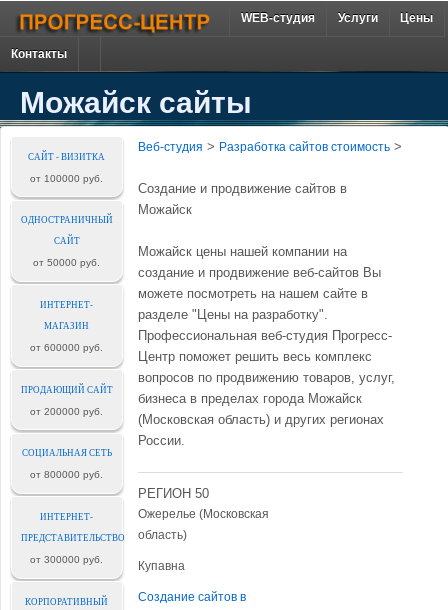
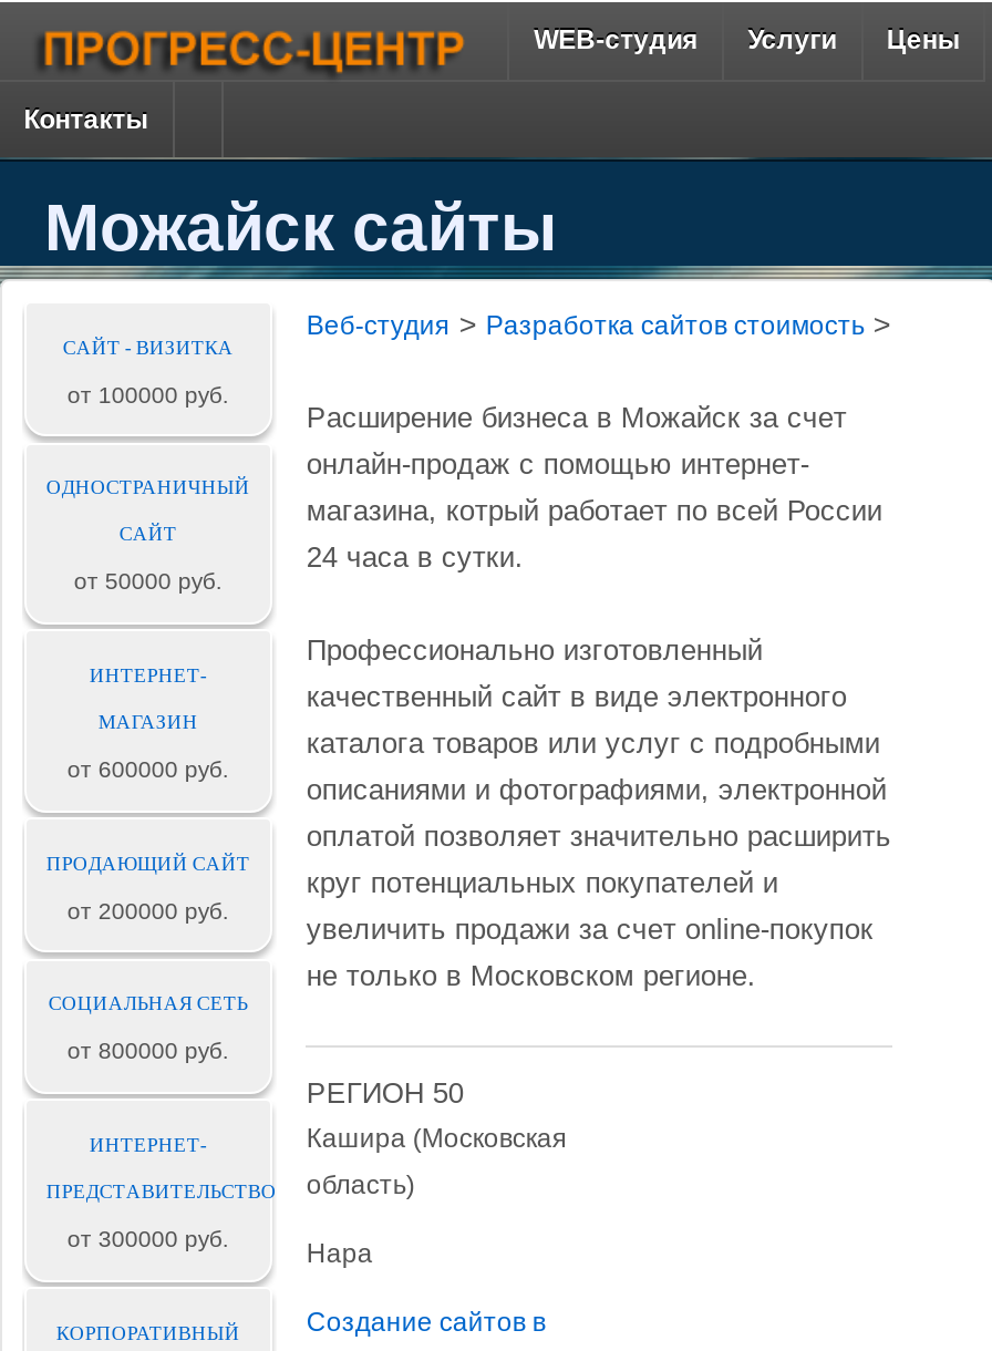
[138,181,347,217] Создание и продвижение сайтов в | Можайск -> [306,401,882,574] Расширение бизнеса в Можайск за счет | онлайн-продаж с помощью интернет- | магазина, котрый работает по всей России | 24 часа в сутки.
[138,244,395,448] Можайск цены нашей компании на | создание и продвижение веб-сайтов Вы | можете посмотреть на нашем сайте в | разделе "Цены на разработку". | Профессиональная веб-студия Прогресс- | Центр поможет решить весь комплекс | вопросов по продвижению товаров, услуг, | бизнеса в пределах города Можайск | (Московская область) и других регионах | России. -> [306,633,891,992] Профессионально изготовленный | качественный сайт в виде электронного | каталога товаров или услуг с подробными | описаниями и фотографиями, электронной | оплатой позволяет значительно расширить | круг потенциальных покупателей и | увеличить продажи за счет online-покупок | не только в Московском регионе.
[138,507,269,521] Ожерелье (Московская -> [306,1123,568,1154] Кашира (Московская
[138,559,185,573] Купавна -> [306,1238,373,1269] Нара

